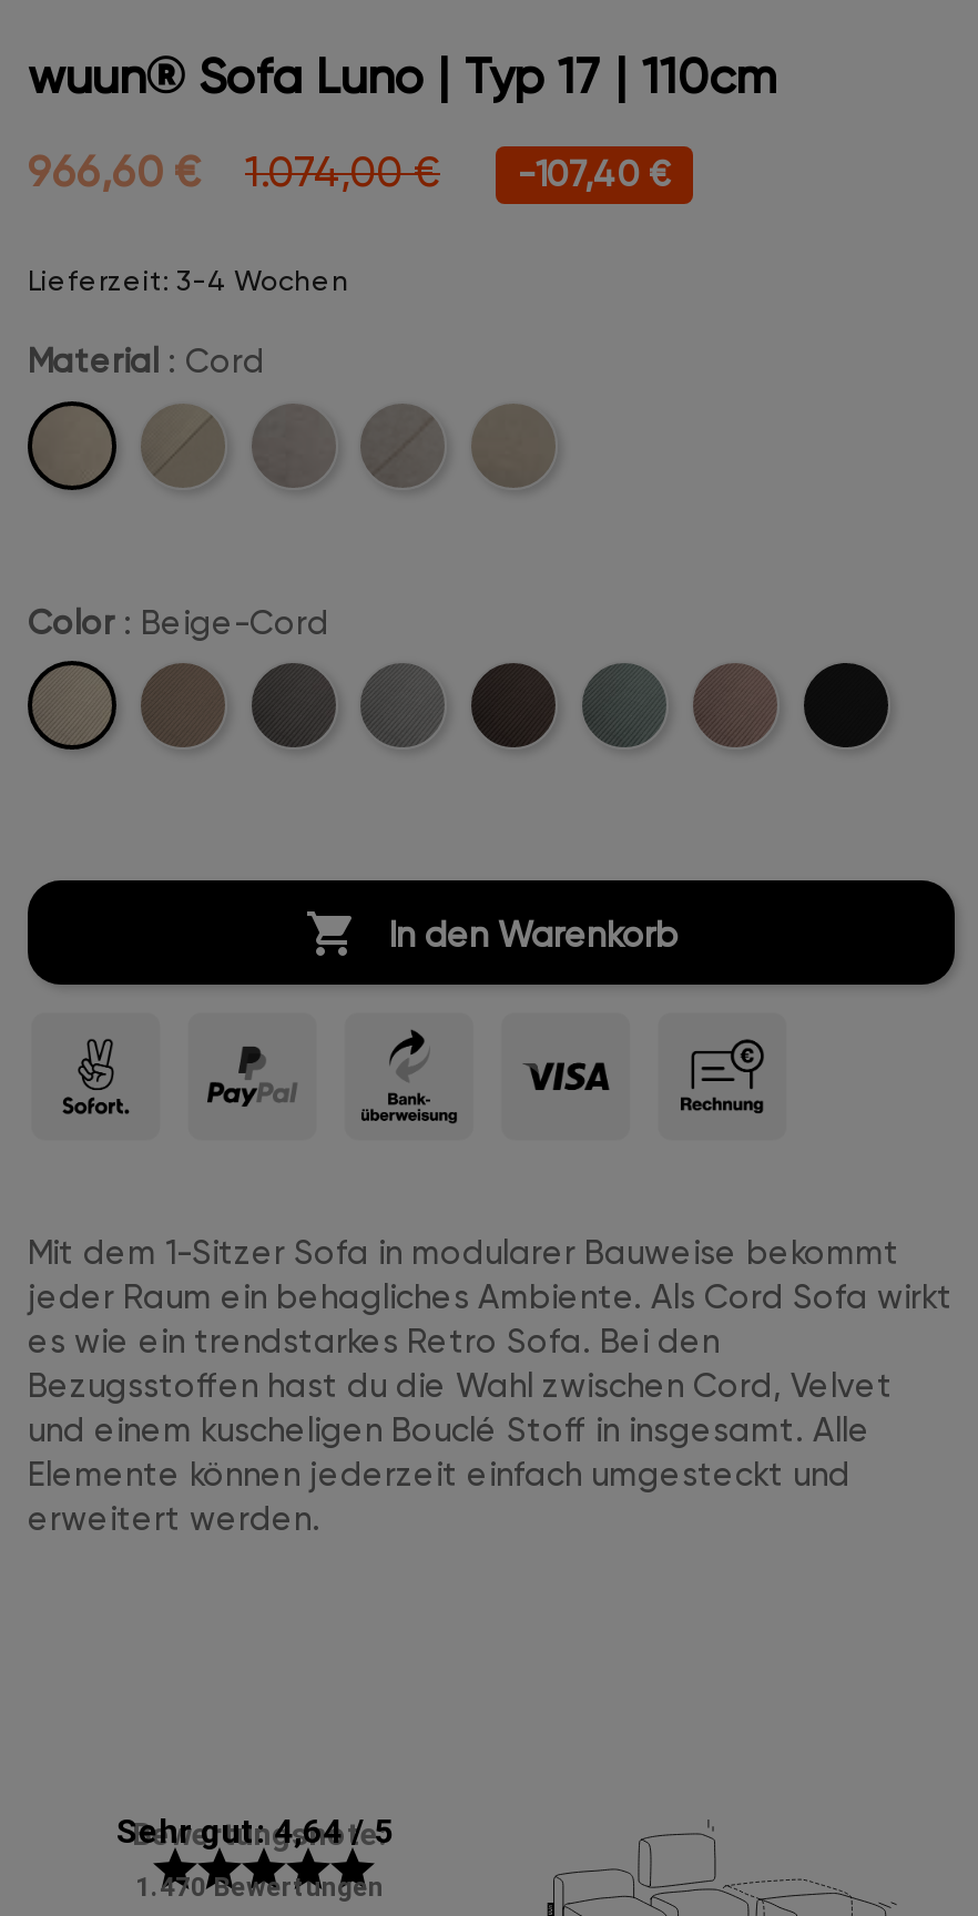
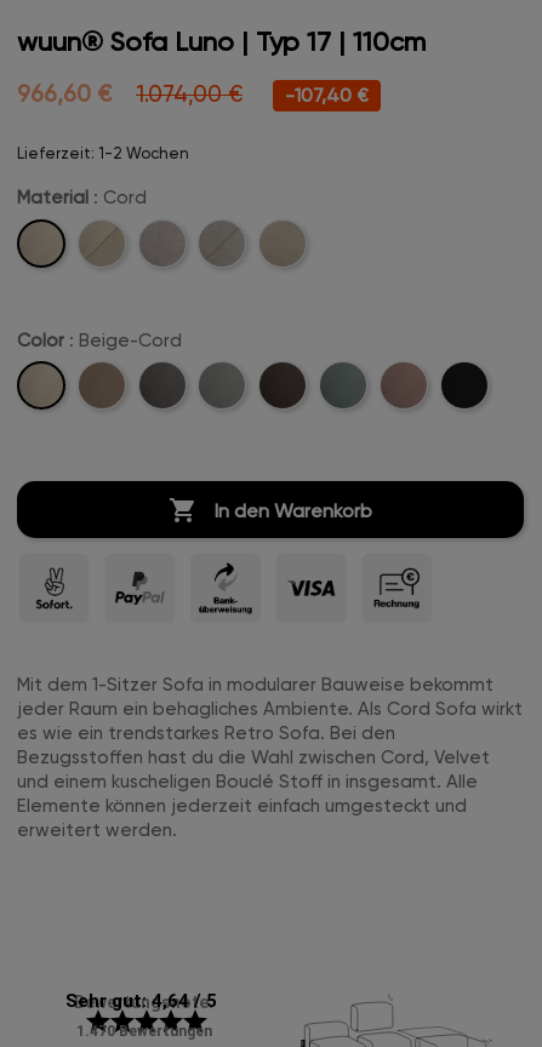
[28,264,349,297] Lieferzeit: 3-4 Wochen -> [17,144,189,162] Lieferzeit: 1-2 Wochen

